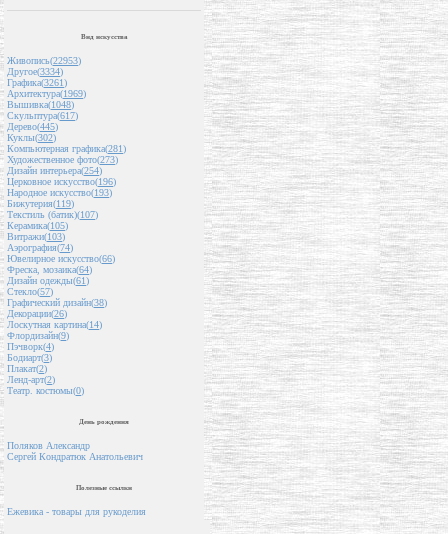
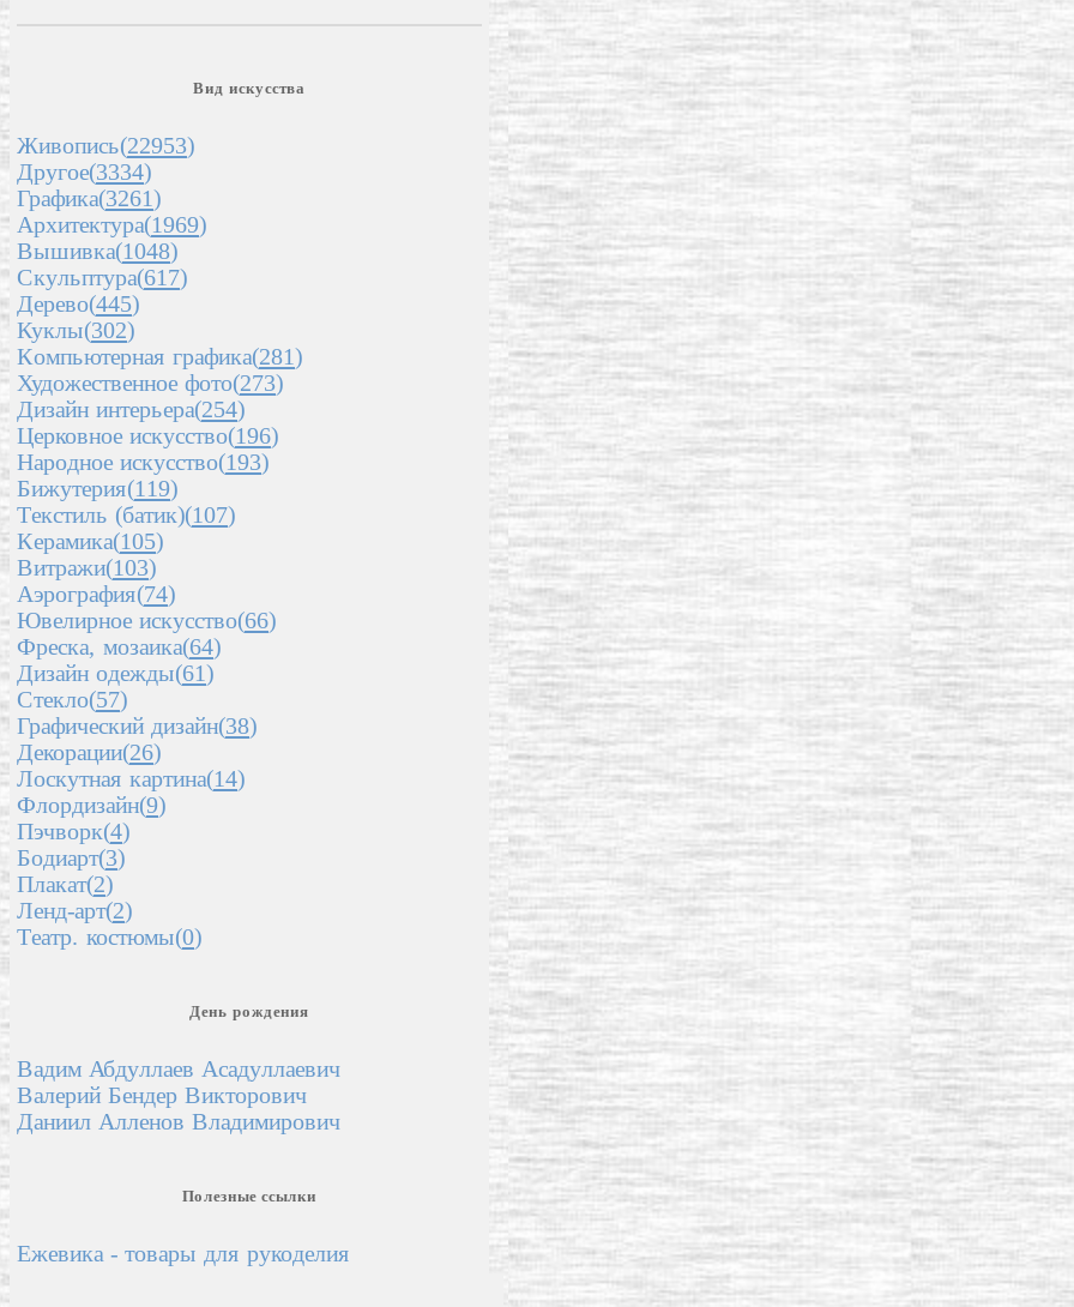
[7,440,143,462] Поляков Александр | Сергей Кондратюк Анатольевич -> [17,1056,340,1135] Вадим Абдуллаев Асадуллаевич | Валерий Бендер Викторович | Даниил Алленов Владимирович

